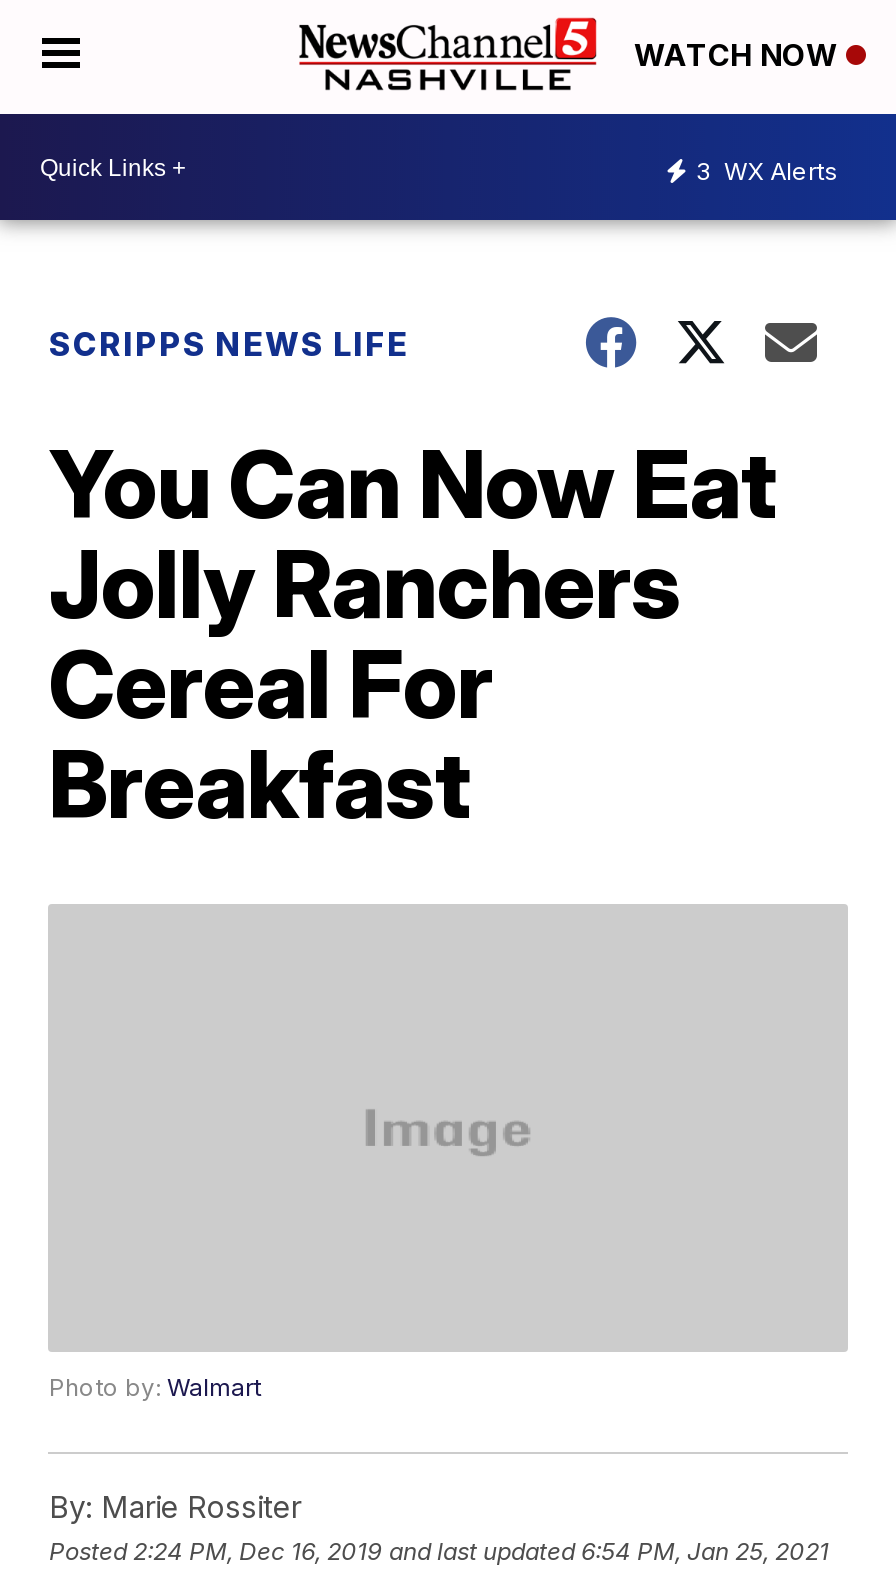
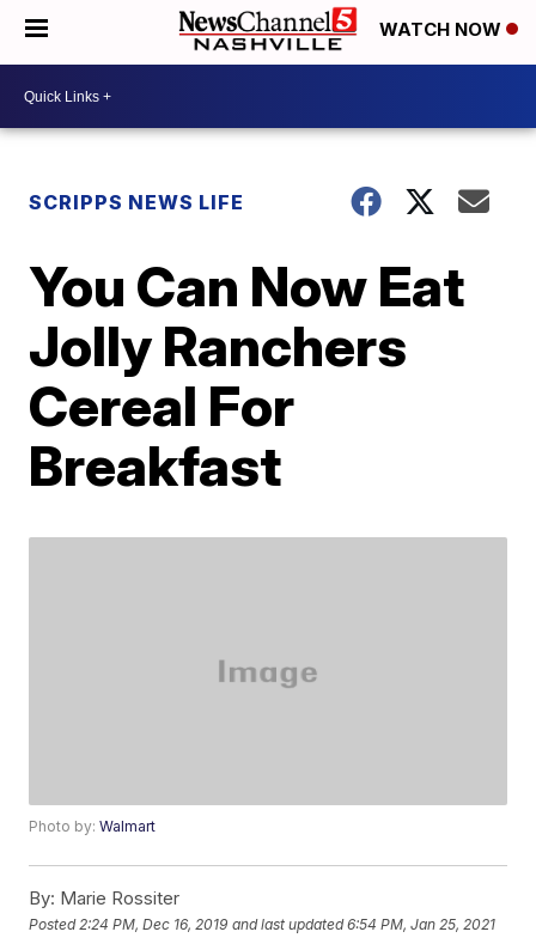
[696,155,838,185] 3 WX Alerts -> none

